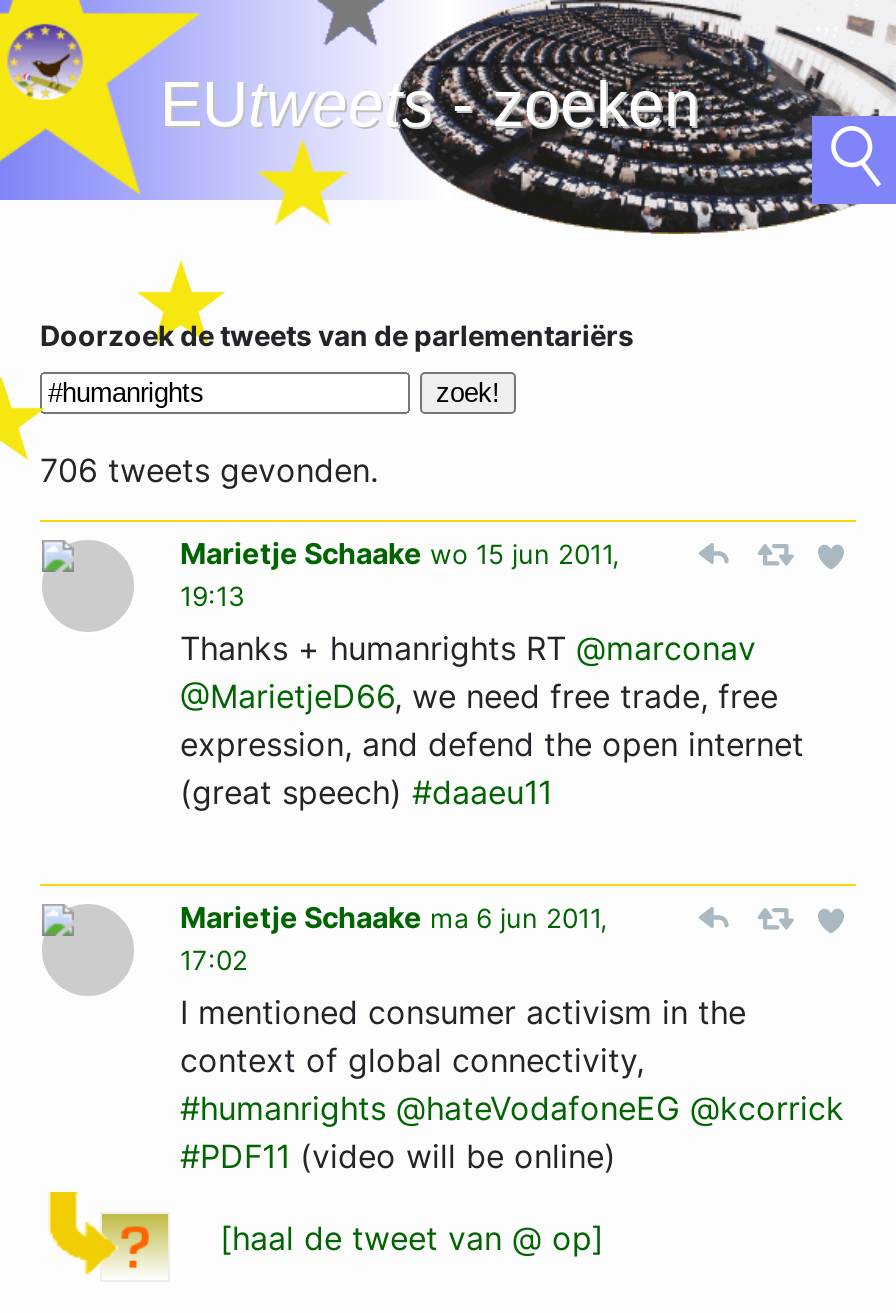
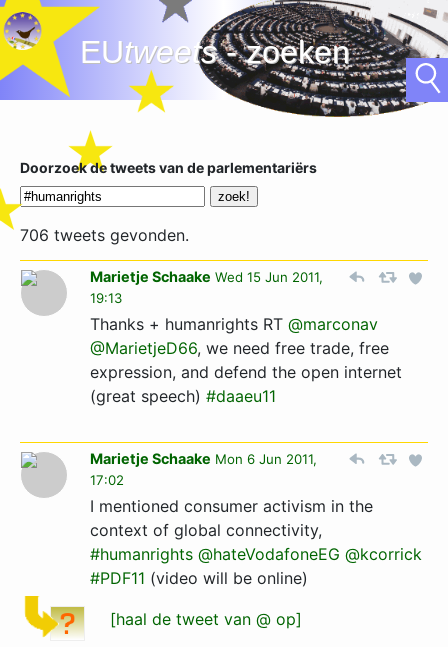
[180,536,620,570] Marietje Schaake wo 15 jun 2011, -> [90,268,323,285] Marietje Schaake Wed 15 Jun 2011,
[180,900,608,934] Marietje Schaake ma 6 jun 2011, -> [90,450,317,467] Marietje Schaake Mon 6 Jun 2011,

